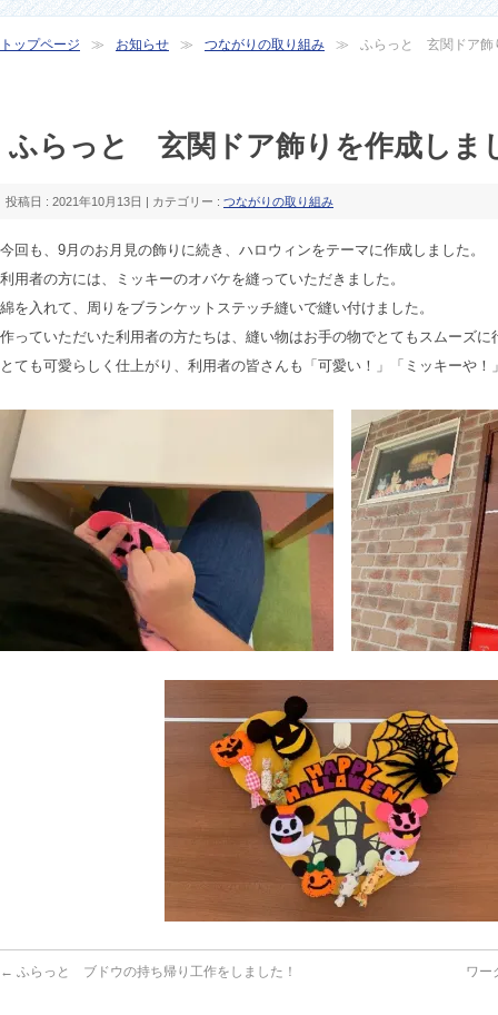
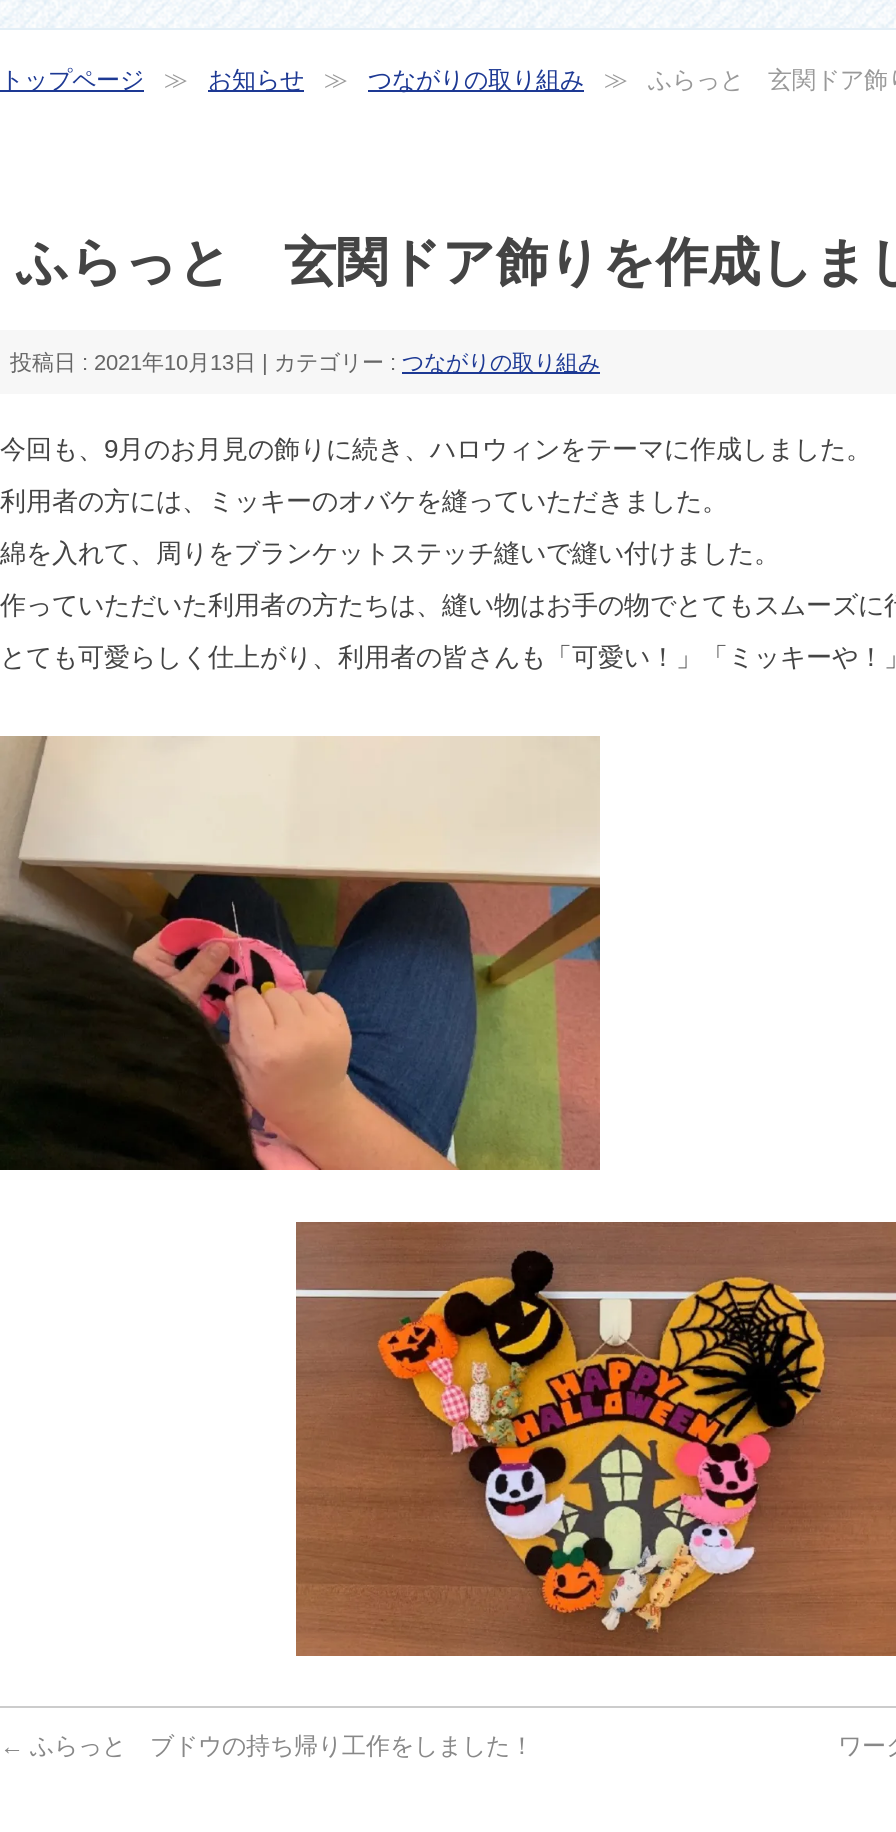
[350,408,495,652] [image] -> none

